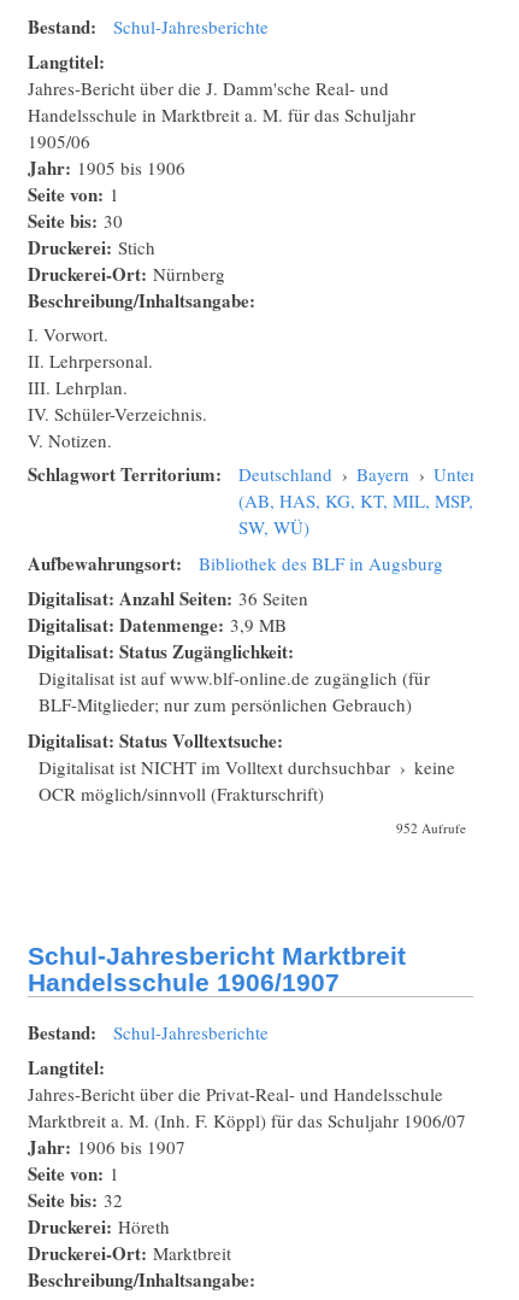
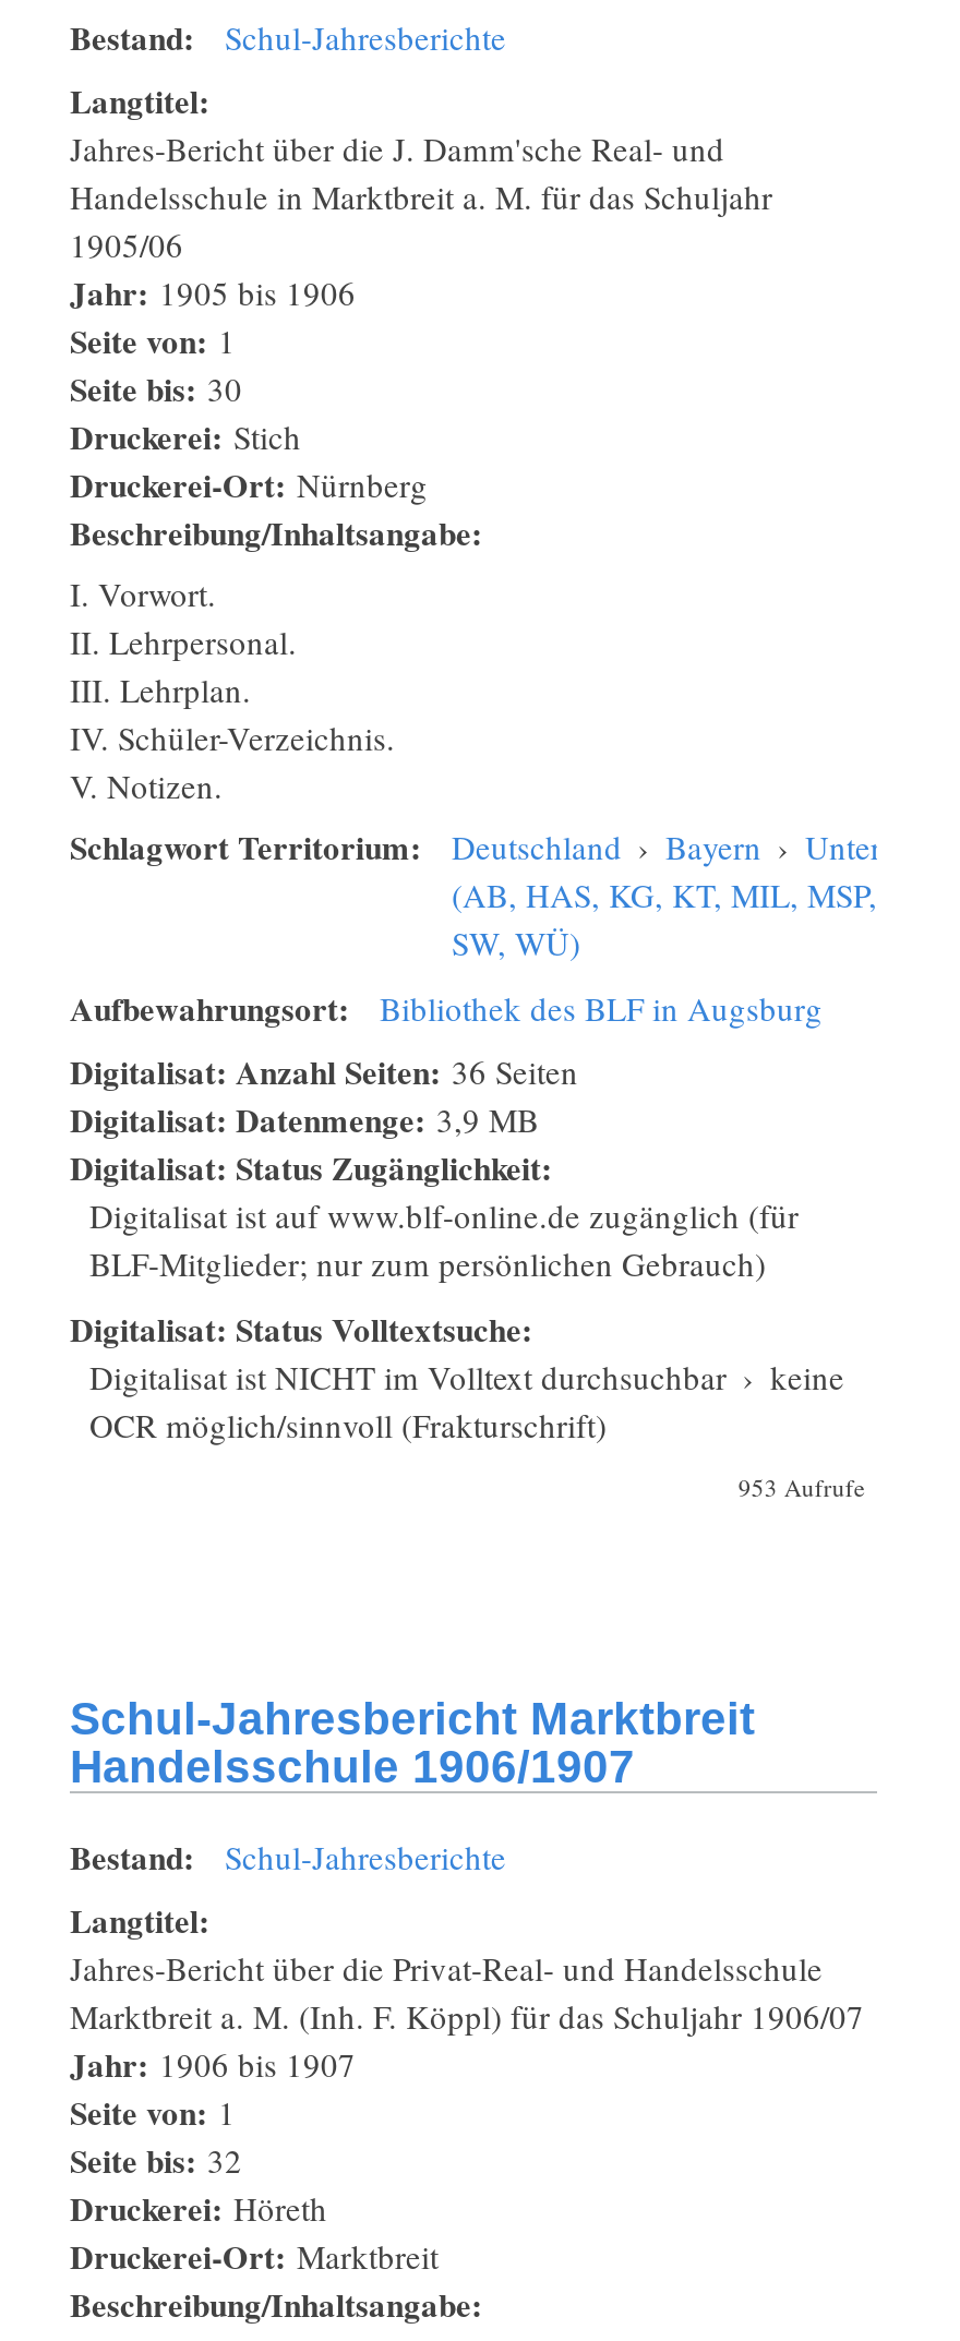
[397,819,466,837] 952 Aufrufe -> [738,1471,865,1504] 953 Aufrufe

